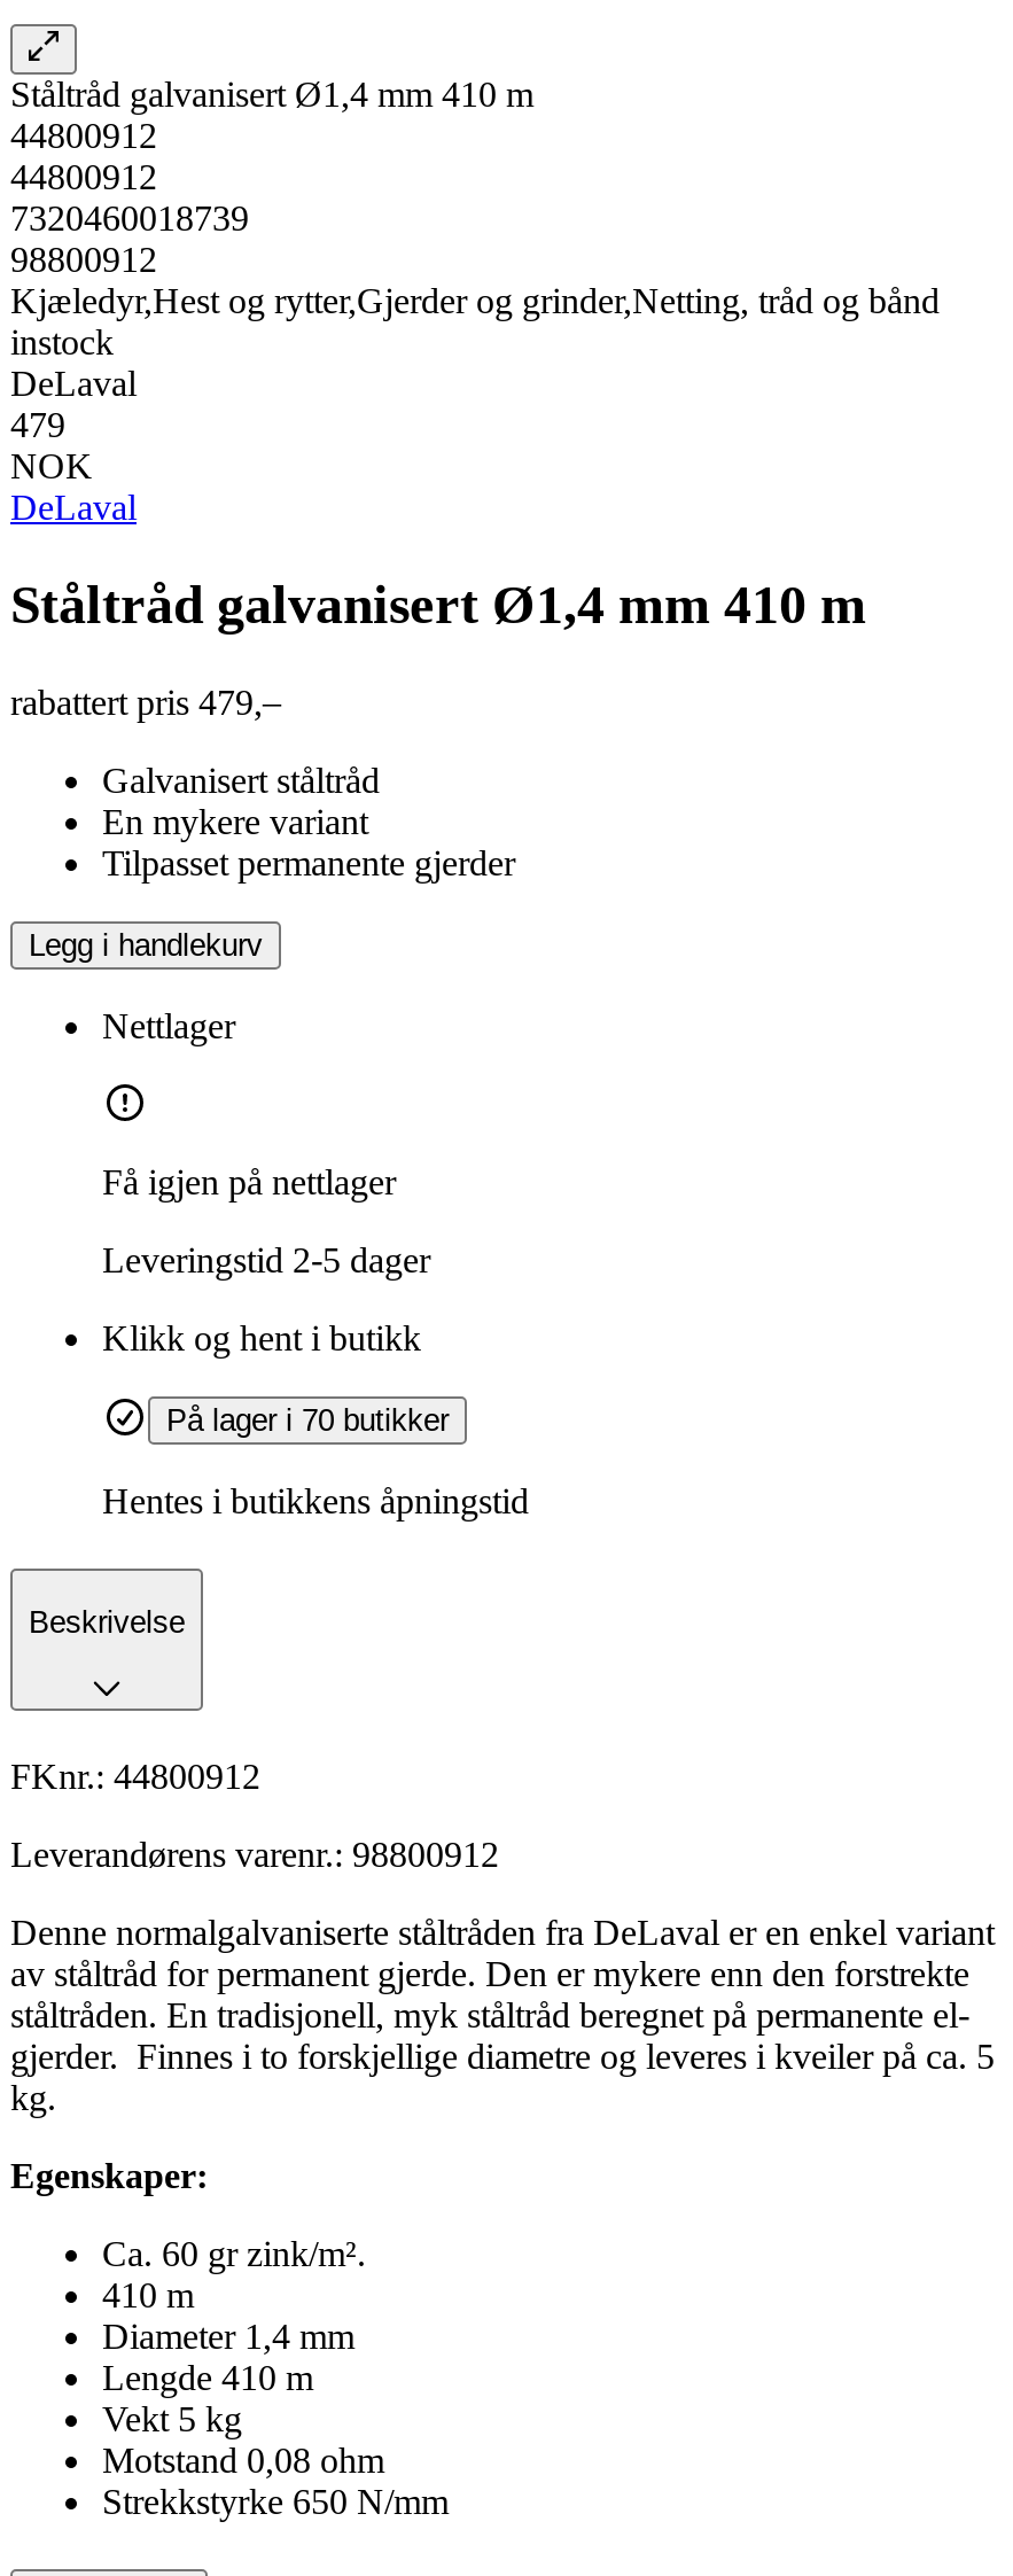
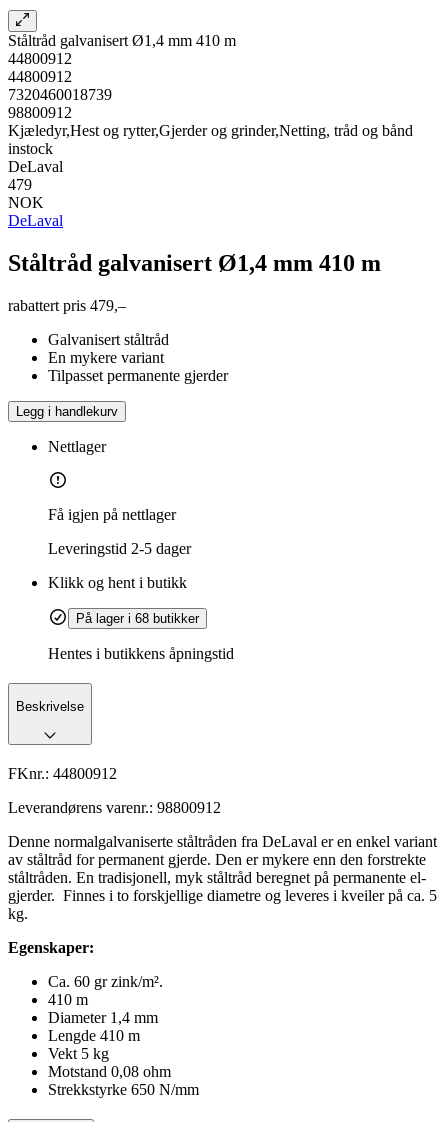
[166,1403,449,1437] På lager i 70 butikker -> [76,611,199,626] På lager i 68 butikker

